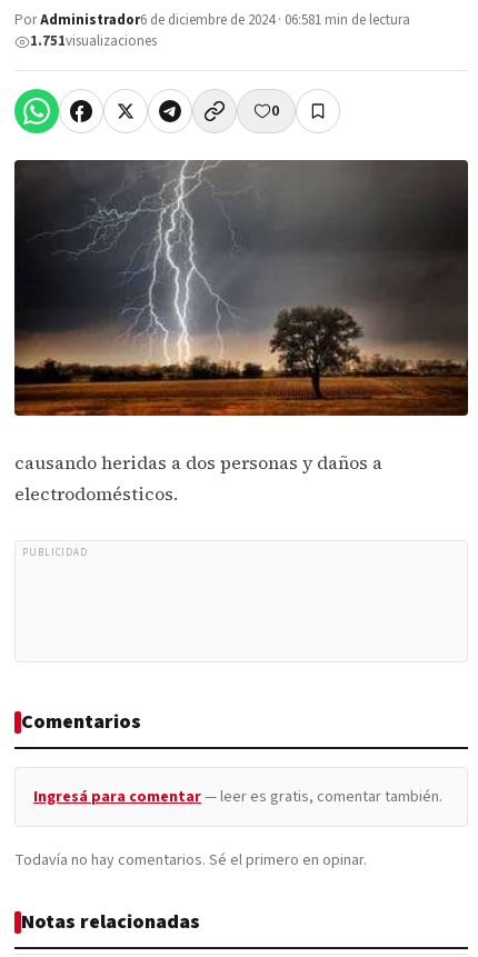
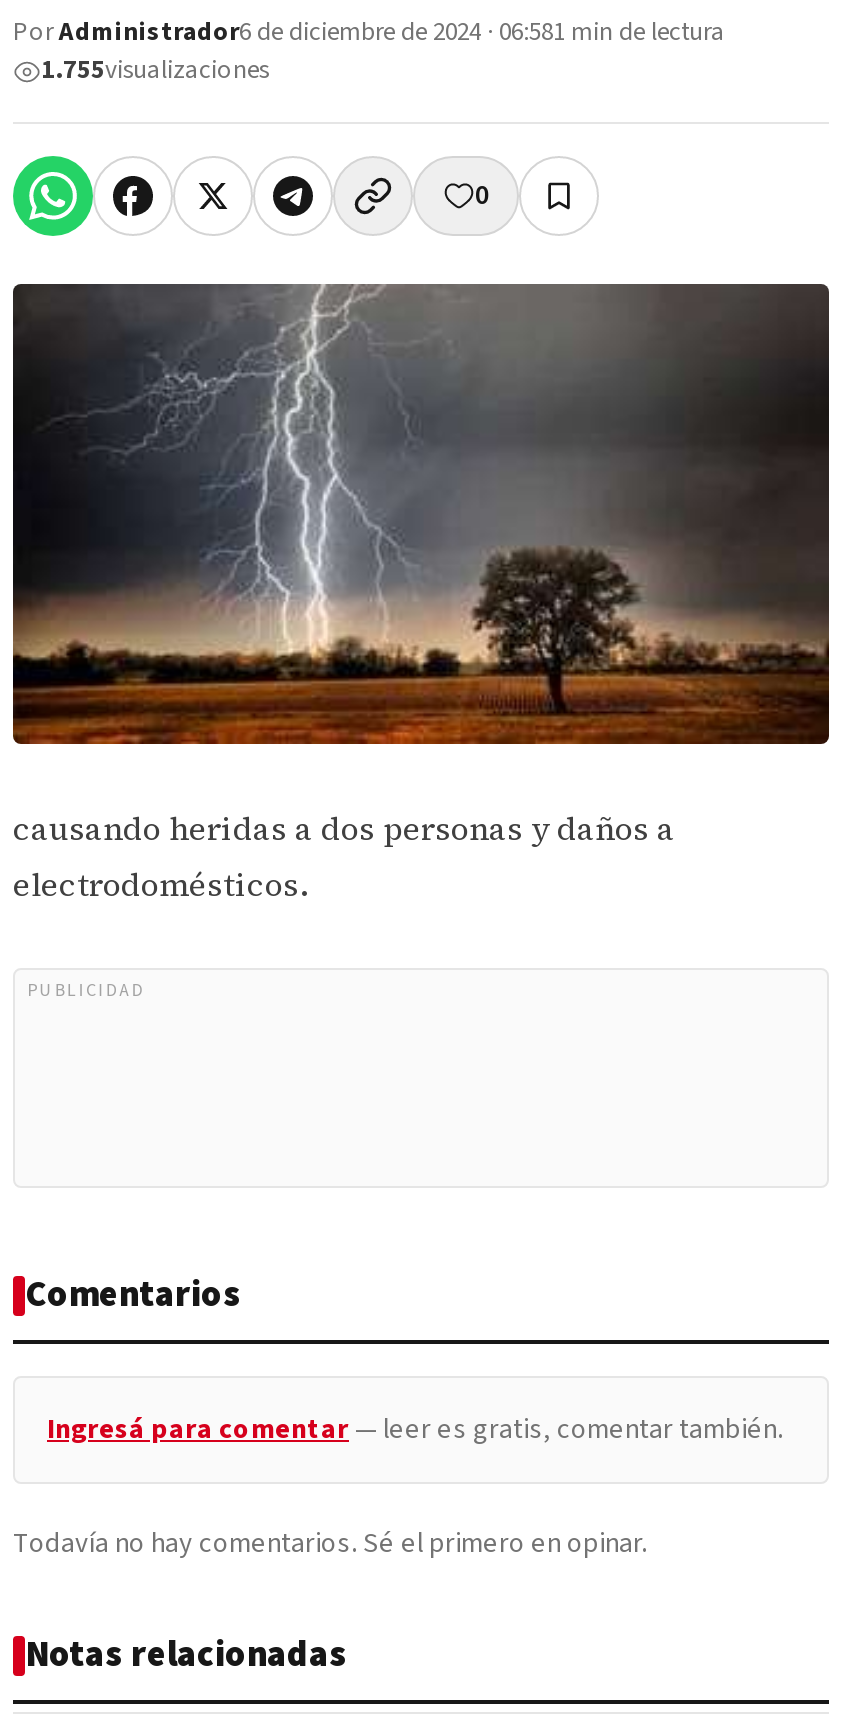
[30,31,157,51] 1.751visualizaciones -> [41,52,269,88] 1.755visualizaciones

